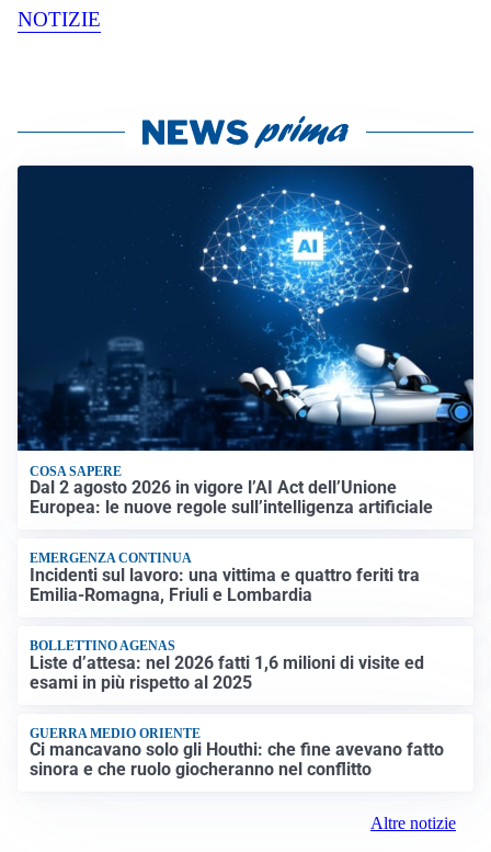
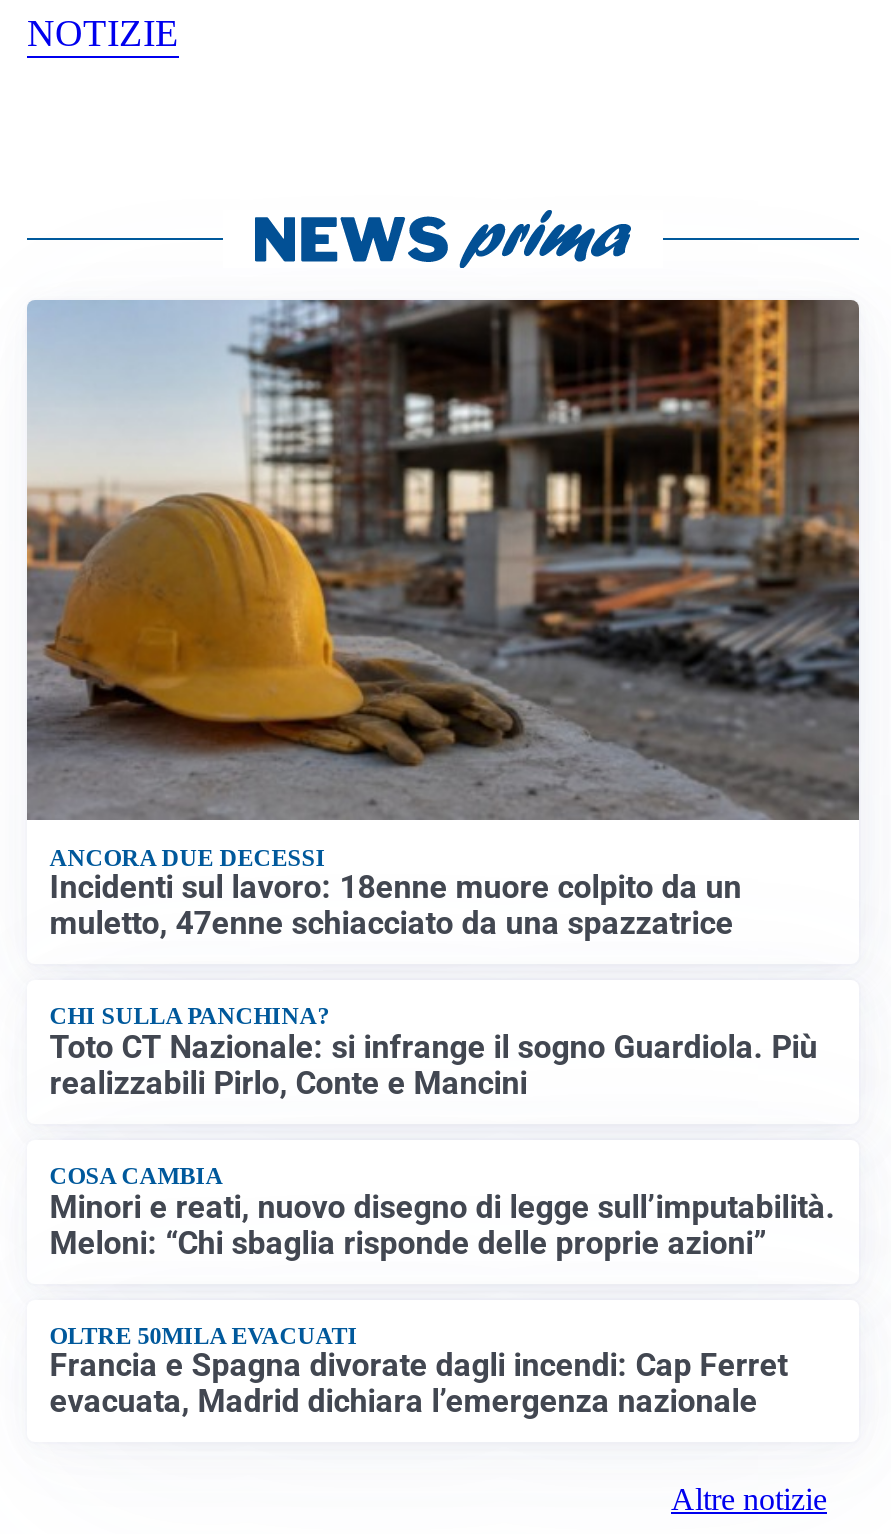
[16,164,475,518] [image] | COSA SAPERE | Dal 2 agosto 2026 in vigore l’AI Act dell’Unione | Europea: le nuove regole sull’intelligenza artificiale -> [25,298,861,942] [image] | ANCORA DUE DECESSI | Incidenti sul lavoro: 18enne muore colpito da un | muletto, 47enne schiacciato da una spazzatrice
[30,551,420,605] EMERGENZA CONTINUA | Incidenti sul lavoro: una vittima e quattro feriti tra | Emilia-Romagna, Friuli e Lombardia -> [49,1003,817,1102] CHI SULLA PANCHINA? | Toto CT Nazionale: si infrange il sogno Guardiola. Più | realizzabili Pirlo, Conte e Mancini
[30,638,424,692] BOLLETTINO AGENAS | Liste d’attesa: nel 2026 fatti 1,6 milioni di visite ed | esami in più rispetto al 2025 -> [49,1162,835,1261] COSA CAMBIA | Minori e reati, nuovo disegno di legge sull’imputabilità. | Meloni: “Chi sbaglia risponde delle proprie azioni”
[30,726,444,780] GUERRA MEDIO ORIENTE | Ci mancavano solo gli Houthi: che fine avevano fatto | sinora e che ruolo giocheranno nel conflitto -> [49,1322,787,1421] OLTRE 50MILA EVACUATI | Francia e Spagna divorate dagli incendi: Cap Ferret | evacuata, Madrid dichiara l’emergenza nazionale

